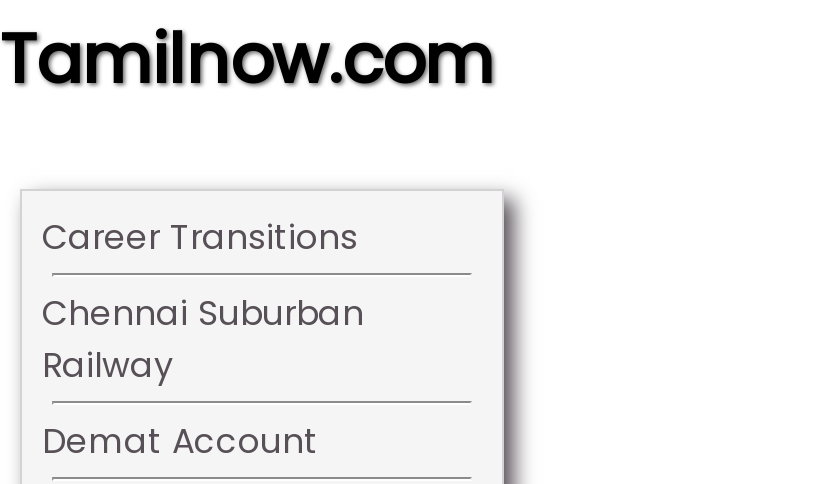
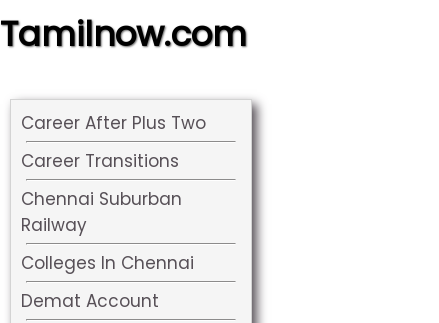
none -> [21,111,206,135] Career After Plus Two
none -> [21,251,194,275] Colleges In Chennai

